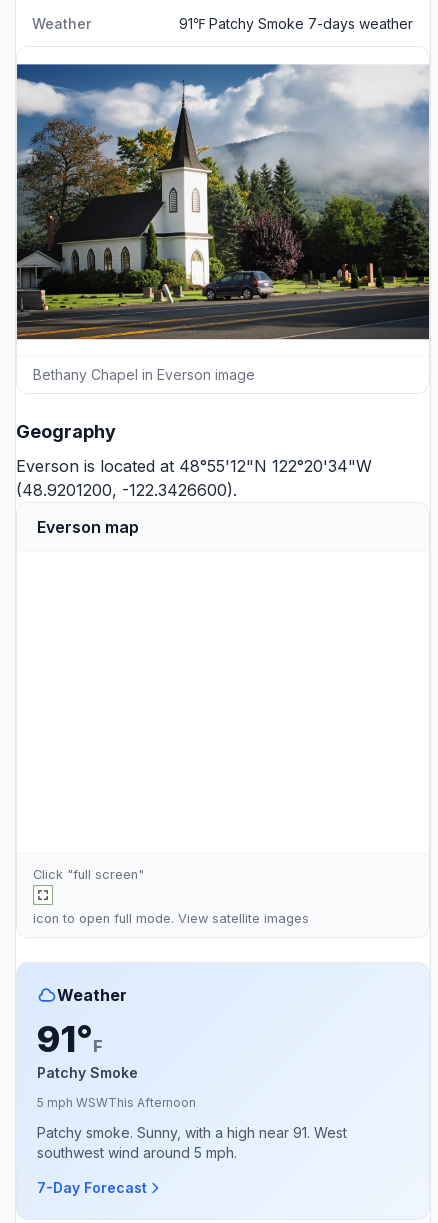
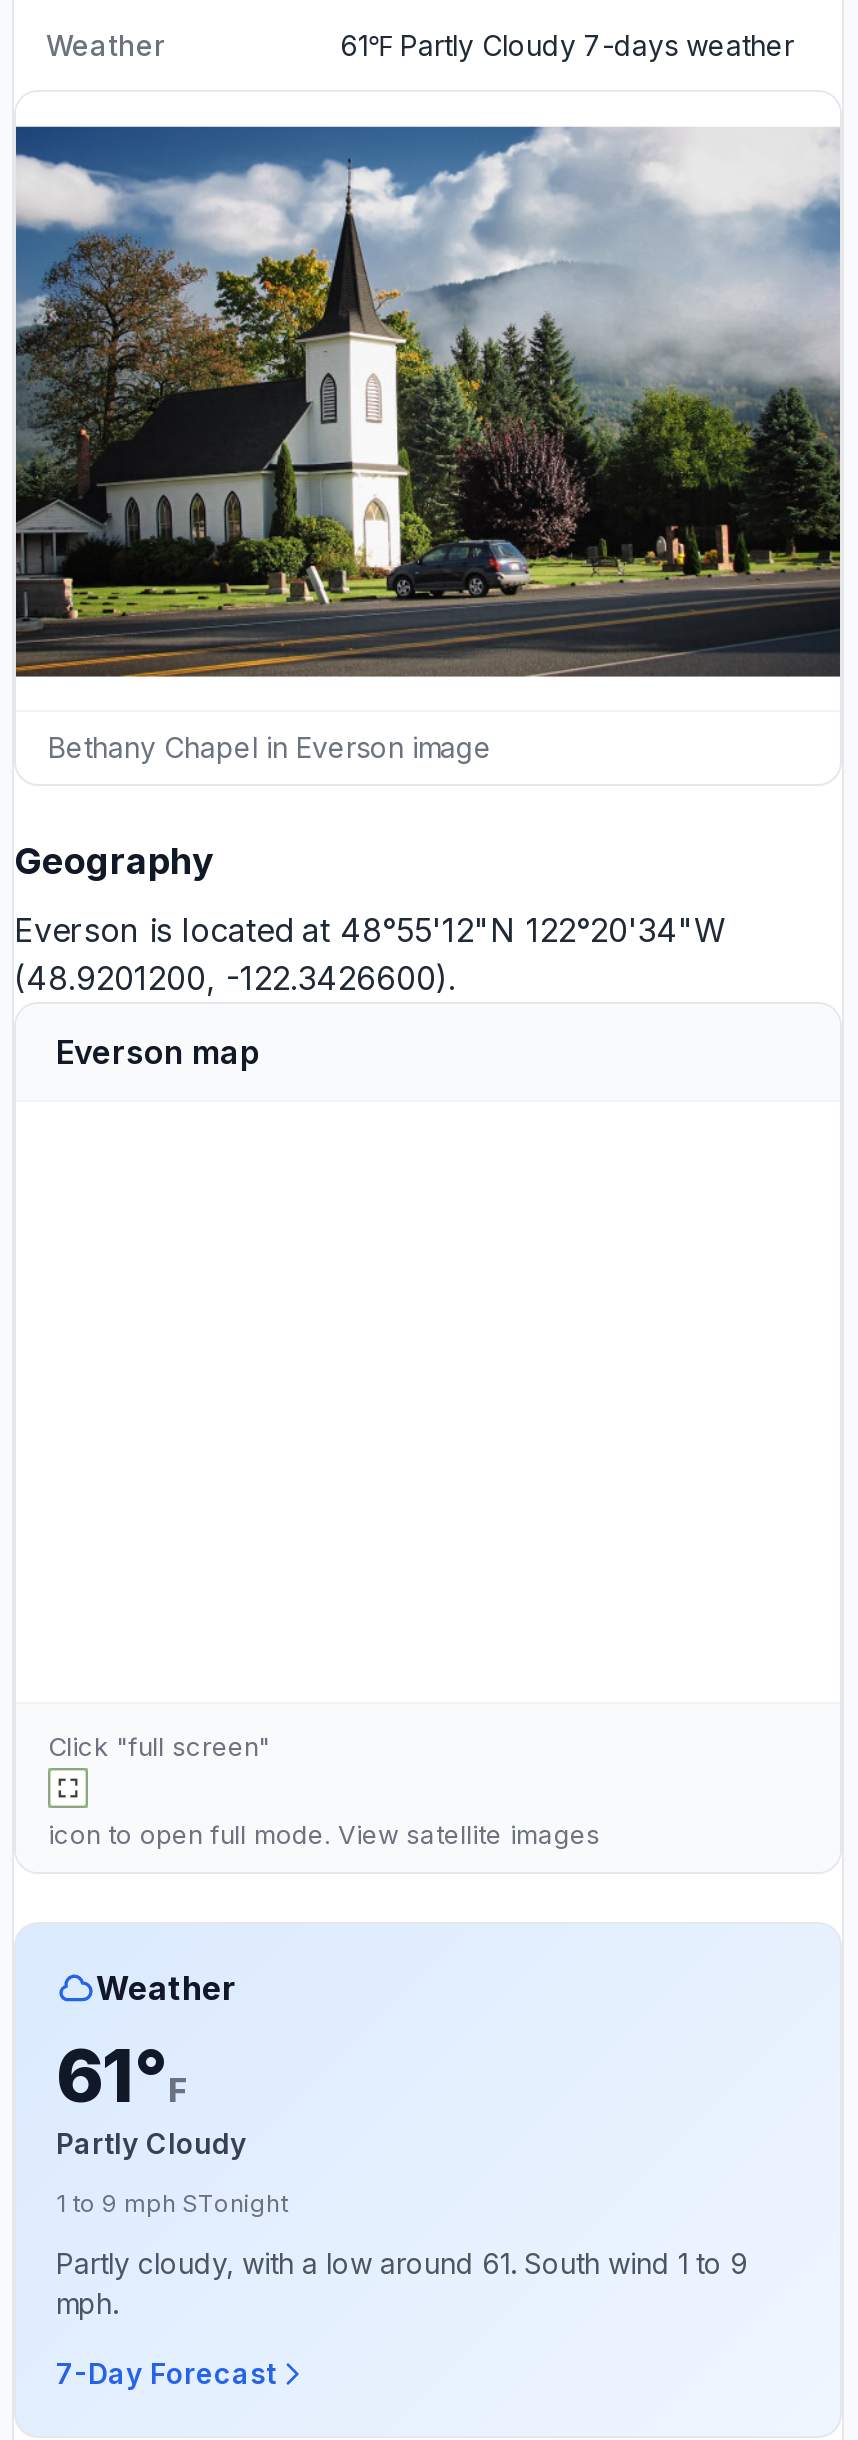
[179,14,413,31] 91℉ Patchy Smoke 7-days weather -> [340,27,794,61] 61℉ Partly Cloudy 7-days weather
[37,1016,138,1080] 91°F | Patchy Smoke -> [56,2031,246,2159] 61°F | Partly Cloudy
[37,1094,196,1109] 5 mph WSWThis Afternoon -> [56,2187,288,2217] 1 to 9 mph STonight
[37,1123,347,1160] Patchy smoke. Sunny, with a high near 91. West | southwest wind around 5 mph. -> [56,2245,748,2319] Partly cloudy, with a low around 61. South wind 1 to 9 | mph.

